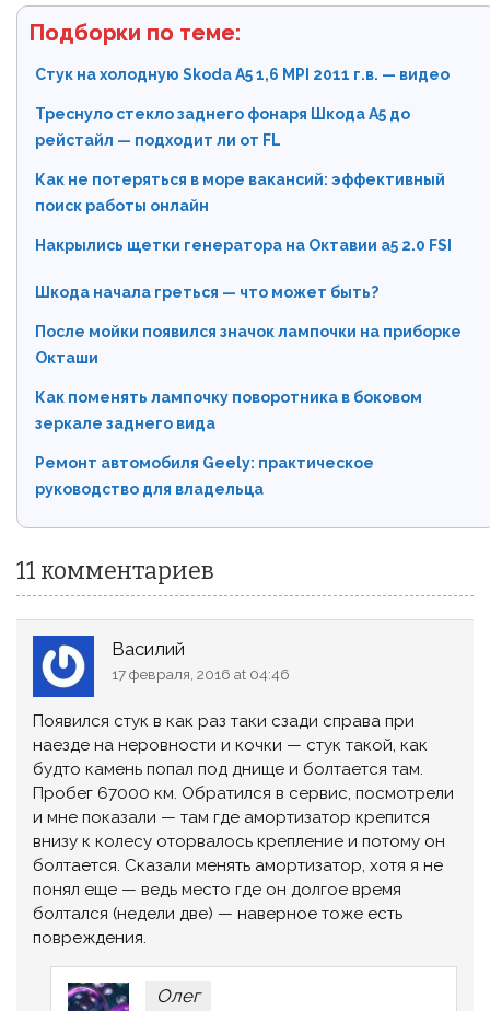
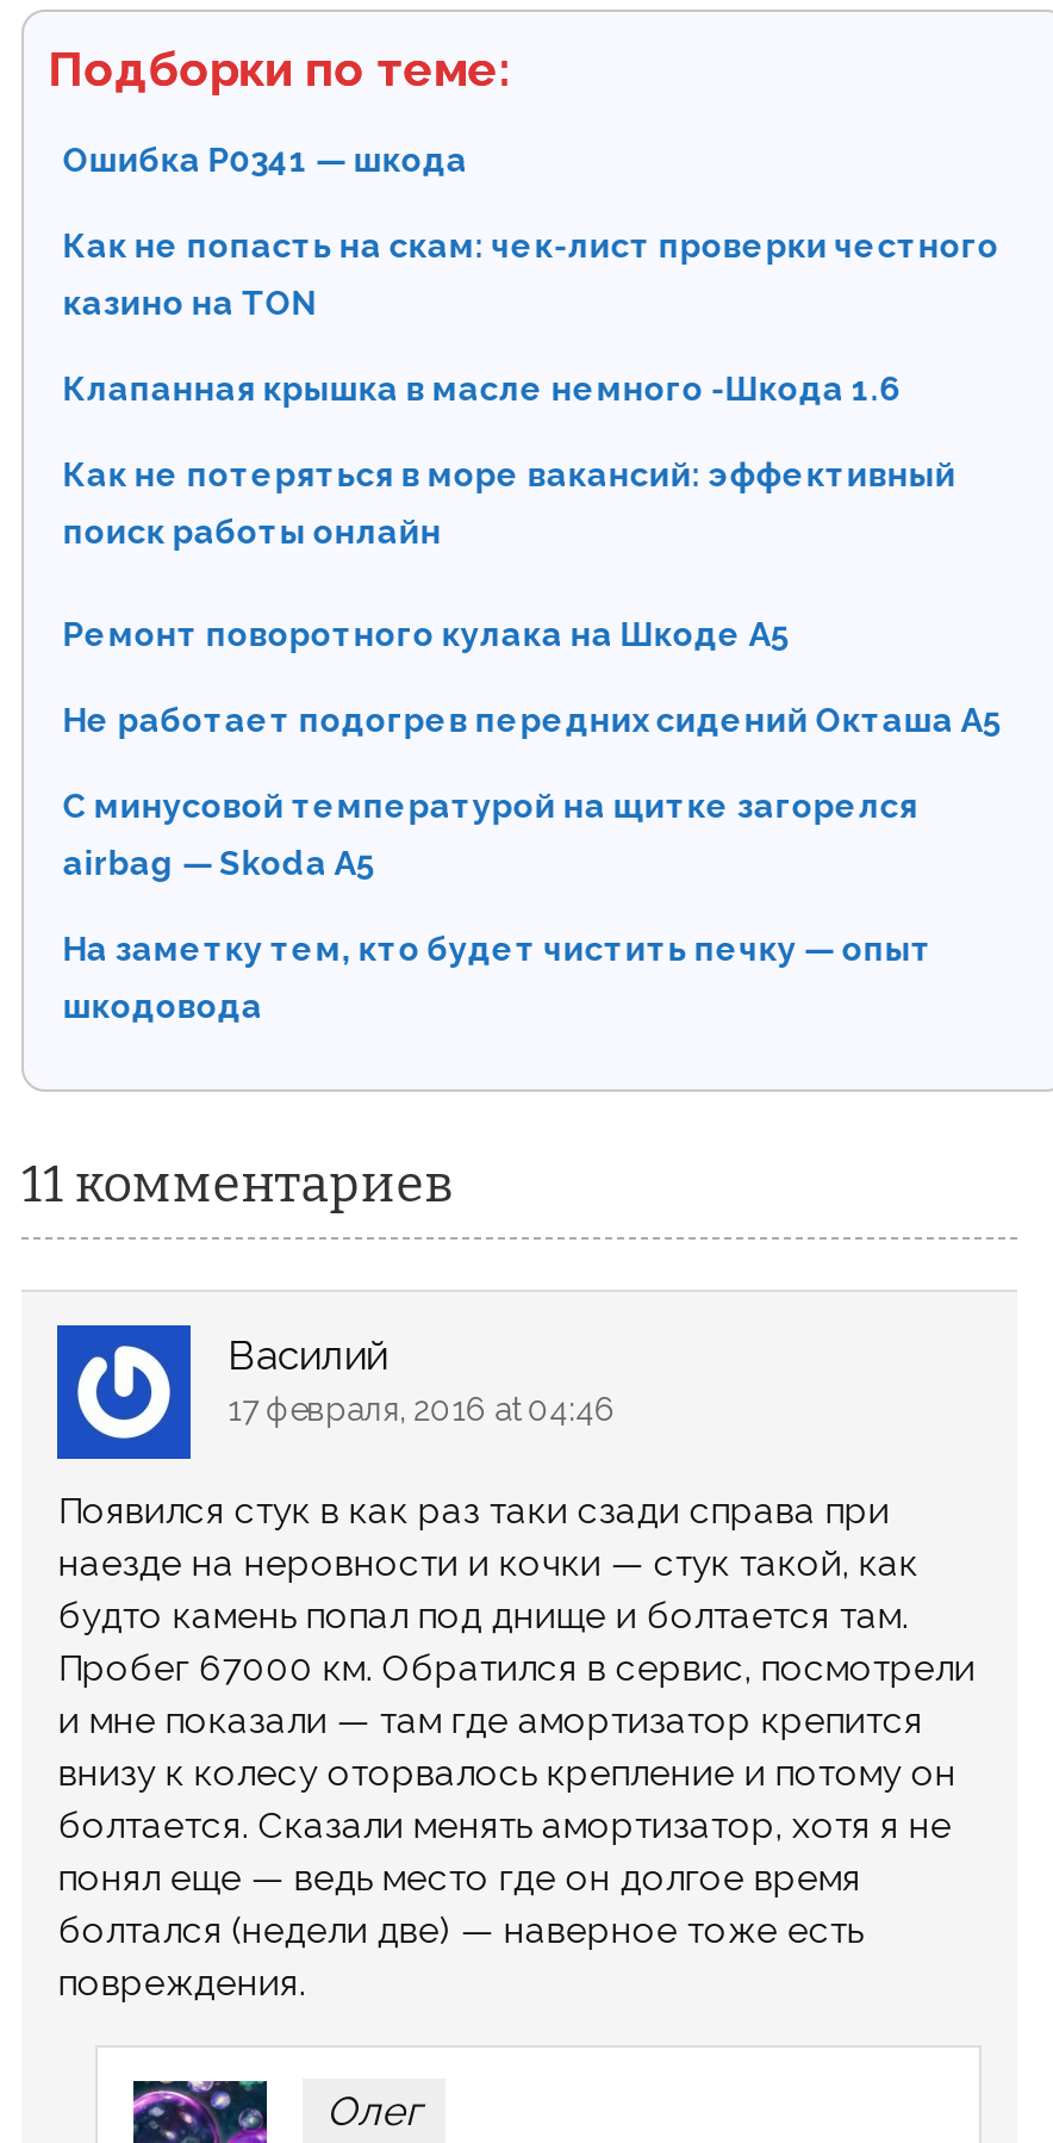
[35,66,450,149] Стук на холодную Skoda A5 1,6 MPI 2011 г.в. — видео | Треснуло стекло заднего фонаря Шкода А5 до | рейстайл — подходит ли от FL -> [62,141,999,408] Ошибка P0341 — шкода | Как не попасть на скам: чек-лист проверки честного | казино на TON | Клапанная крышка в масле немного -Шкода 1.6
moved [35,171,445,215] -> [62,456,956,551]: Как не потеряться в море вакансий: эффективный | поиск работы онлайн
[35,237,462,498] Накрылись щетки генератора на Октавии а5 2.0 FSI | Шкода начала греться — что может быть? | После мойки появился значок лампочки на приборке | Окташи | Как поменять лампочку поворотника в боковом | зеркале заднего вида | Ремонт автомобиля Geely: практическое | руководство для владельца -> [62,616,999,1026] Ремонт поворотного кулака на Шкоде А5 | Не работает подогрев передних сидений Окташа А5 | С минусовой температурой на щитке загорелся | airbag — Skoda A5 | На заметку тем, кто будет чистить печку — опыт | шкодовода

